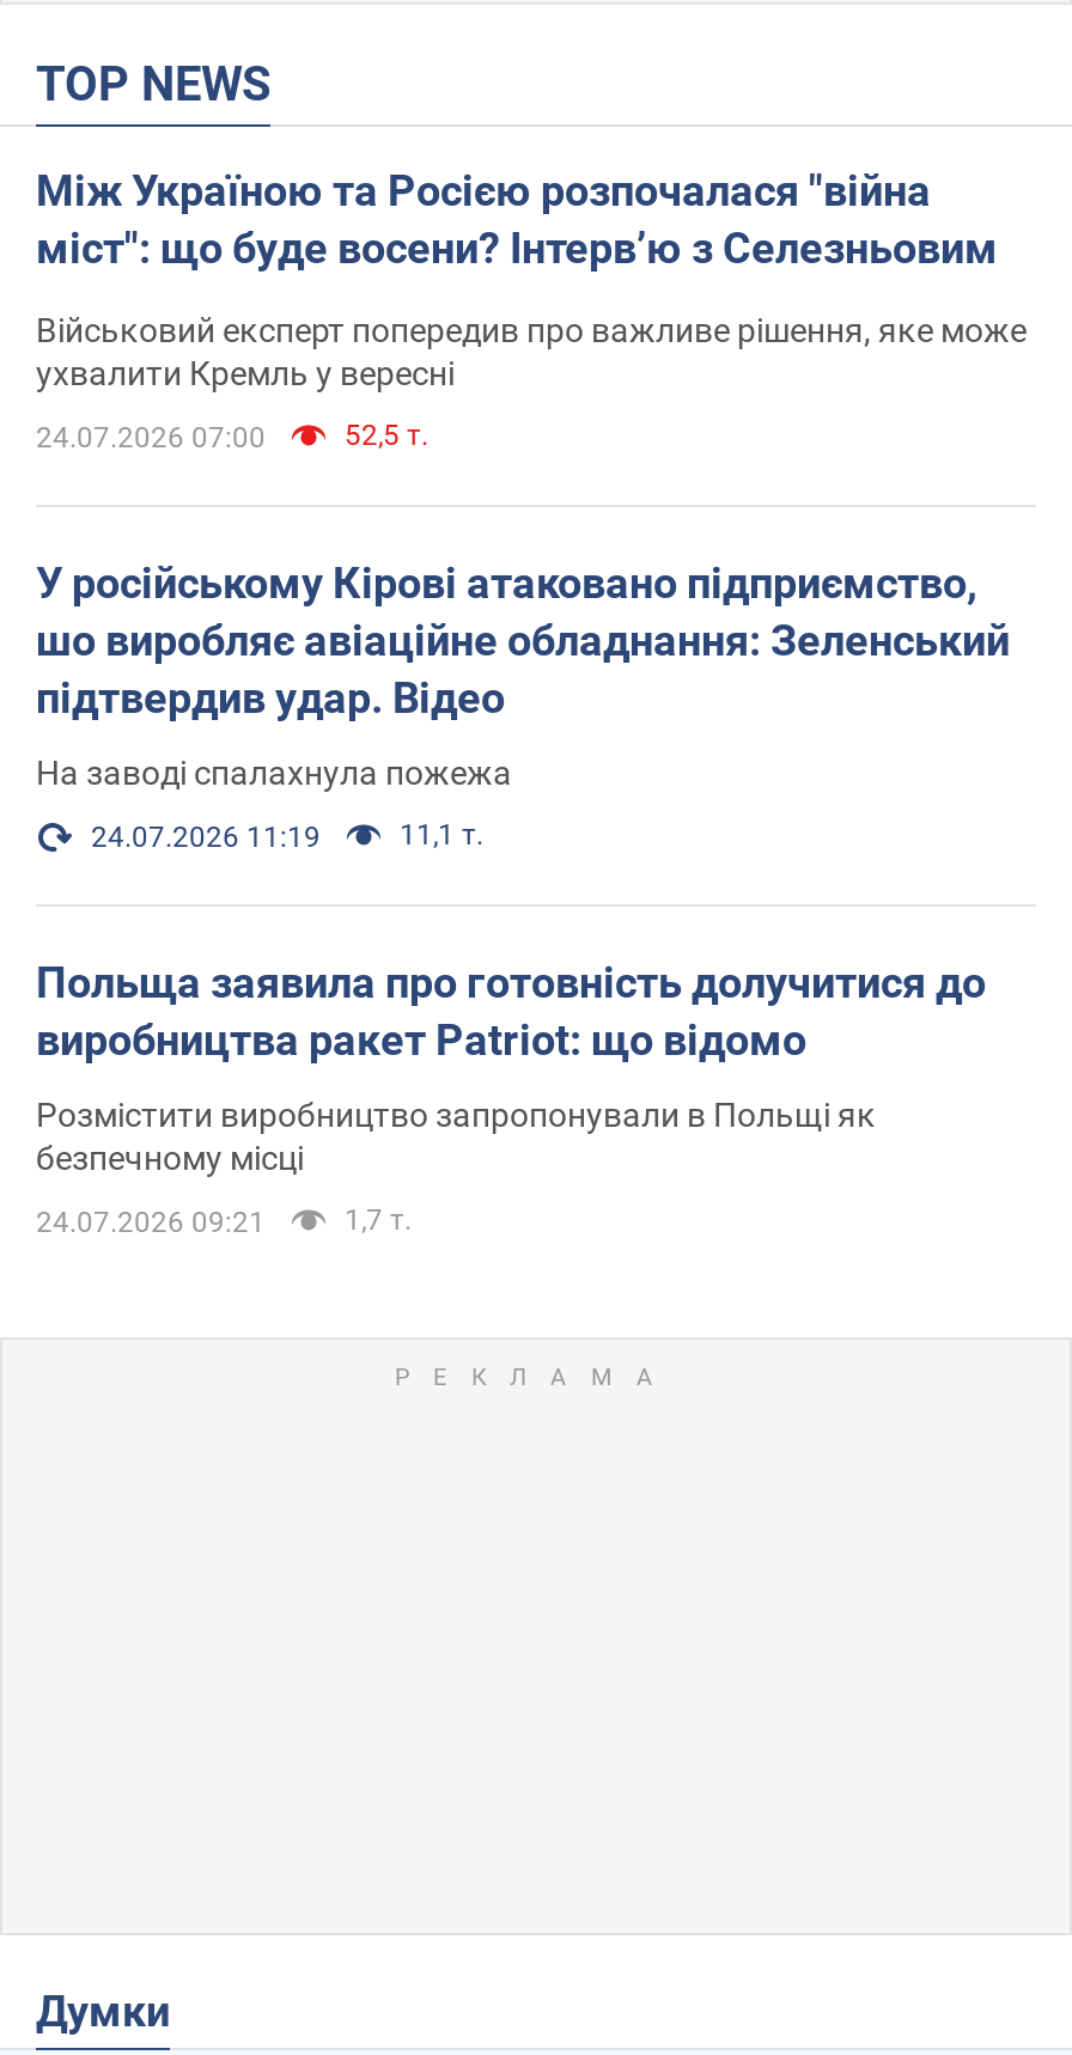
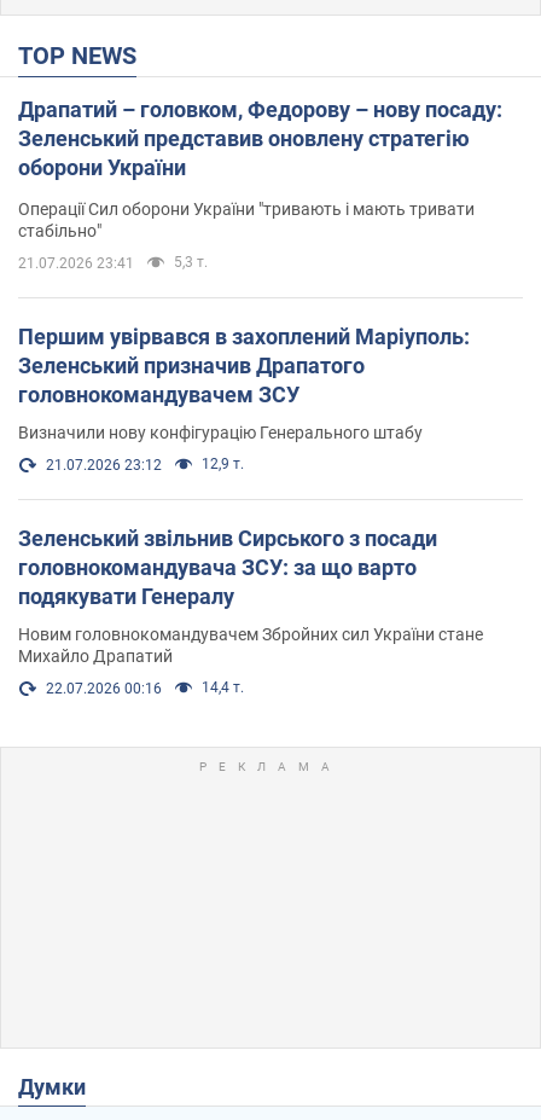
[36,164,998,272] Між Україною та Росією розпочалася "війна | міст": що буде восени? Інтерв’ю з Селезньовим -> [18,96,502,180] Драпатий – головком, Федорову – нову посаду: | Зеленський представив оновлену стратегію | оборони України
[36,310,1027,392] Військовий експерт попередив про важливе рішення, яке може | ухвалити Кремль у вересні -> [18,199,475,240] Операції Сил оборони України "тривають і мають тривати | стабільно"
[36,418,428,454] 24.07.2026 07:00 | 52,5 т. -> [18,253,208,271] 21.07.2026 23:41 | 5,3 т.
[36,557,1010,722] У російському Кірові атаковано підприємство, | шо виробляє авіаційне обладнання: Зеленський | підтвердив удар. Відео -> [18,323,470,407] Першим увірвався в захоплений Маріуполь: | Зеленський призначив Драпатого | головнокомандувачем ЗСУ
[36,753,512,791] На заводі спалахнула пожежа -> [18,423,423,442] Визначили нову конфігурацію Генерального штабу
[91,817,483,853] 24.07.2026 11:19 | 11,1 т. -> [46,455,244,473] 21.07.2026 23:12 | 12,9 т.
[36,956,986,1064] Польща заявила про готовність долучитися до | виробництва ракет Patriot: що відомо -> [18,525,437,609] Зеленський звільнив Сирського з посади | головнокомандувача ЗСУ: за що варто | подякувати Генералу
[36,1095,876,1176] Розмістити виробництво запропонували в Польщі як | безпечному місці -> [18,624,483,665] Новим головнокомандувачем Збройних сил України стане | Михайло Драпатий
[36,1203,412,1239] 24.07.2026 09:21 | 1,7 т. -> [46,679,244,697] 22.07.2026 00:16 | 14,4 т.

